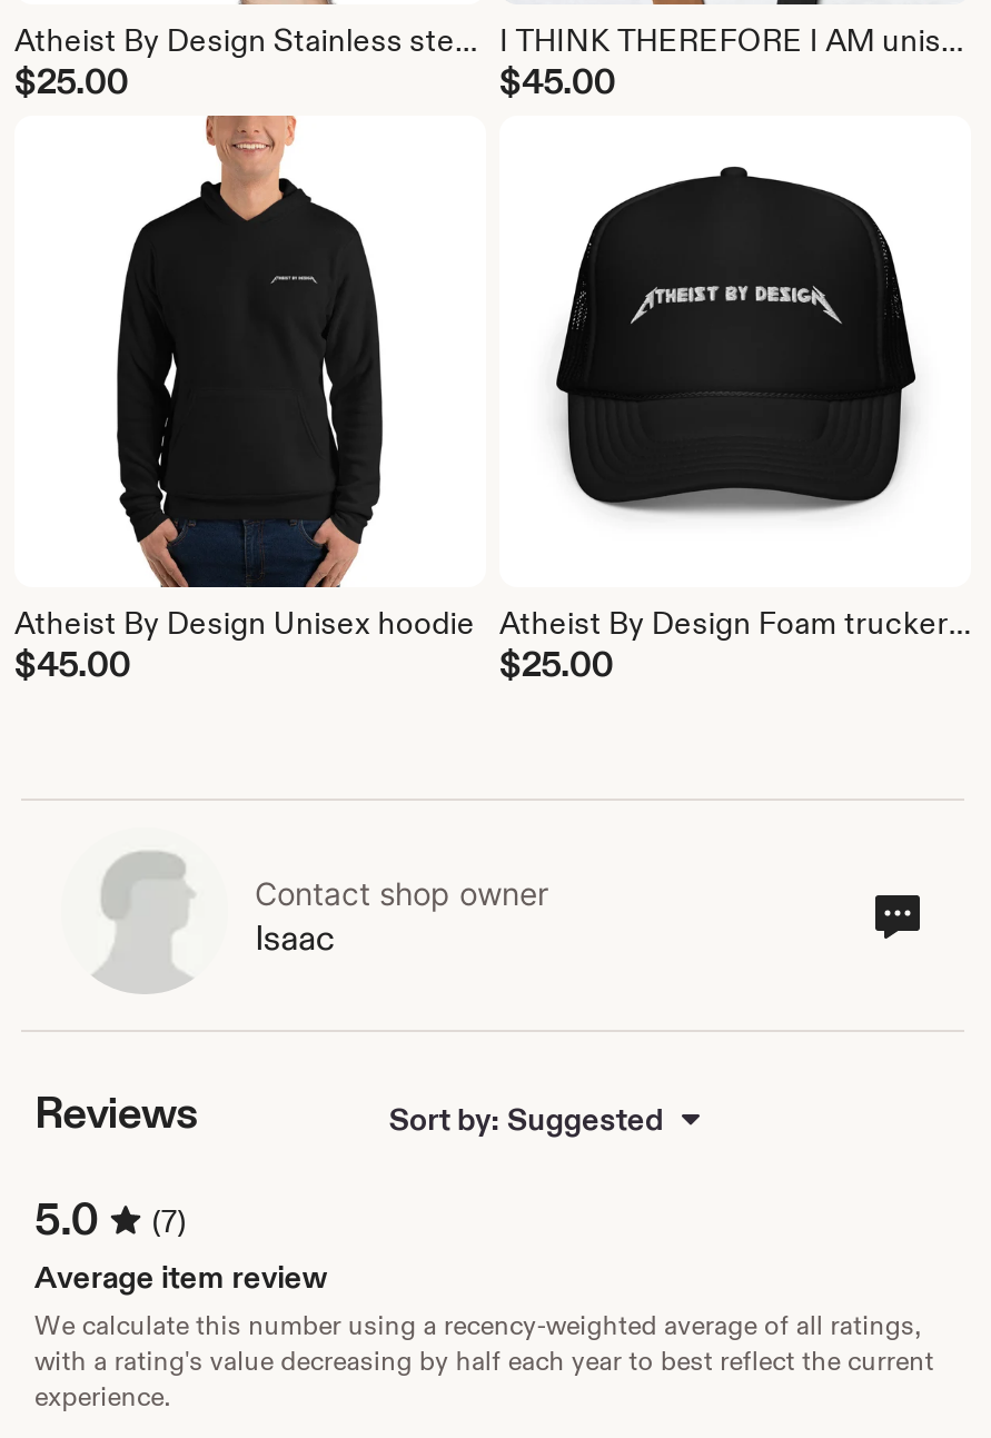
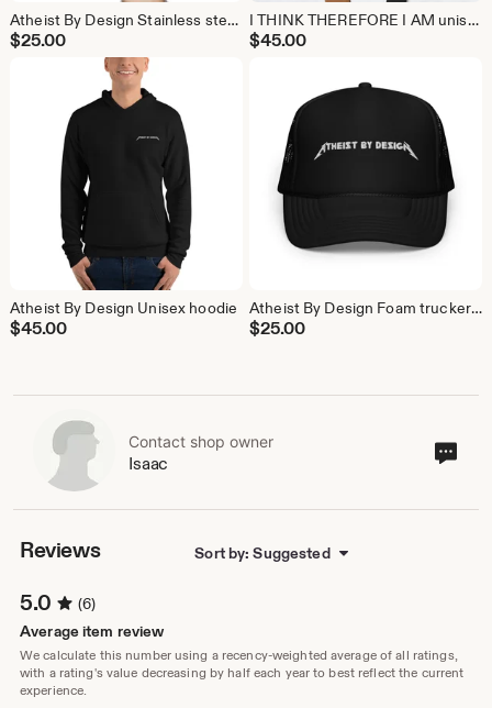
[34,1192,186,1246] 5.0 (7) -> [20,589,96,616] 5.0 (6)

